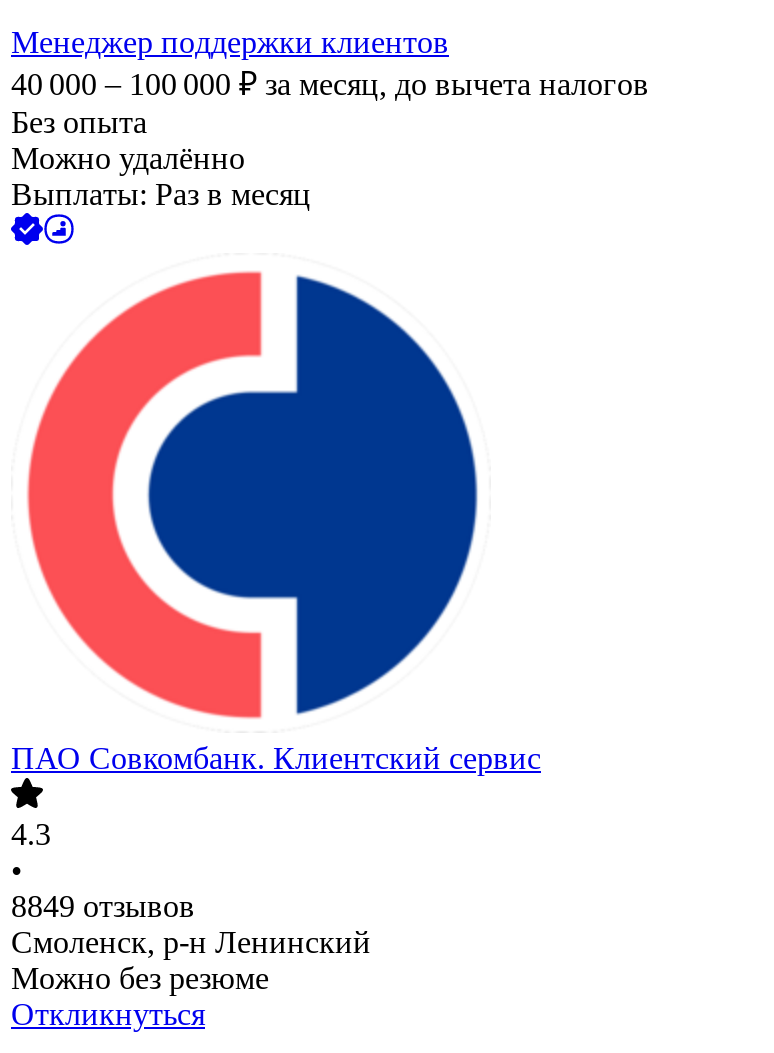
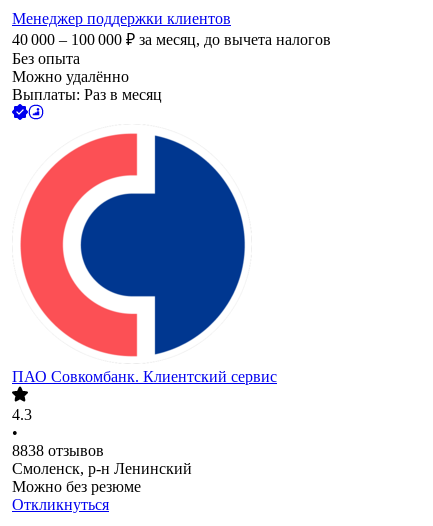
[11,890,195,924] 8849 отзывов -> [12,442,104,459] 8838 отзывов

